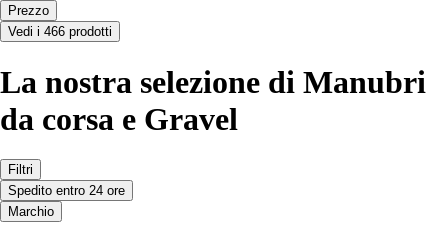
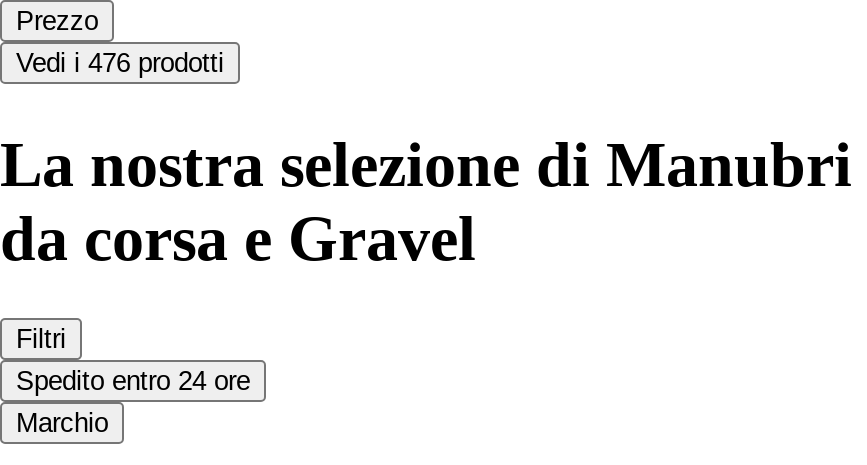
[8,24,112,39] Vedi i 466 prodotti -> [16,49,224,79] Vedi i 476 prodotti

